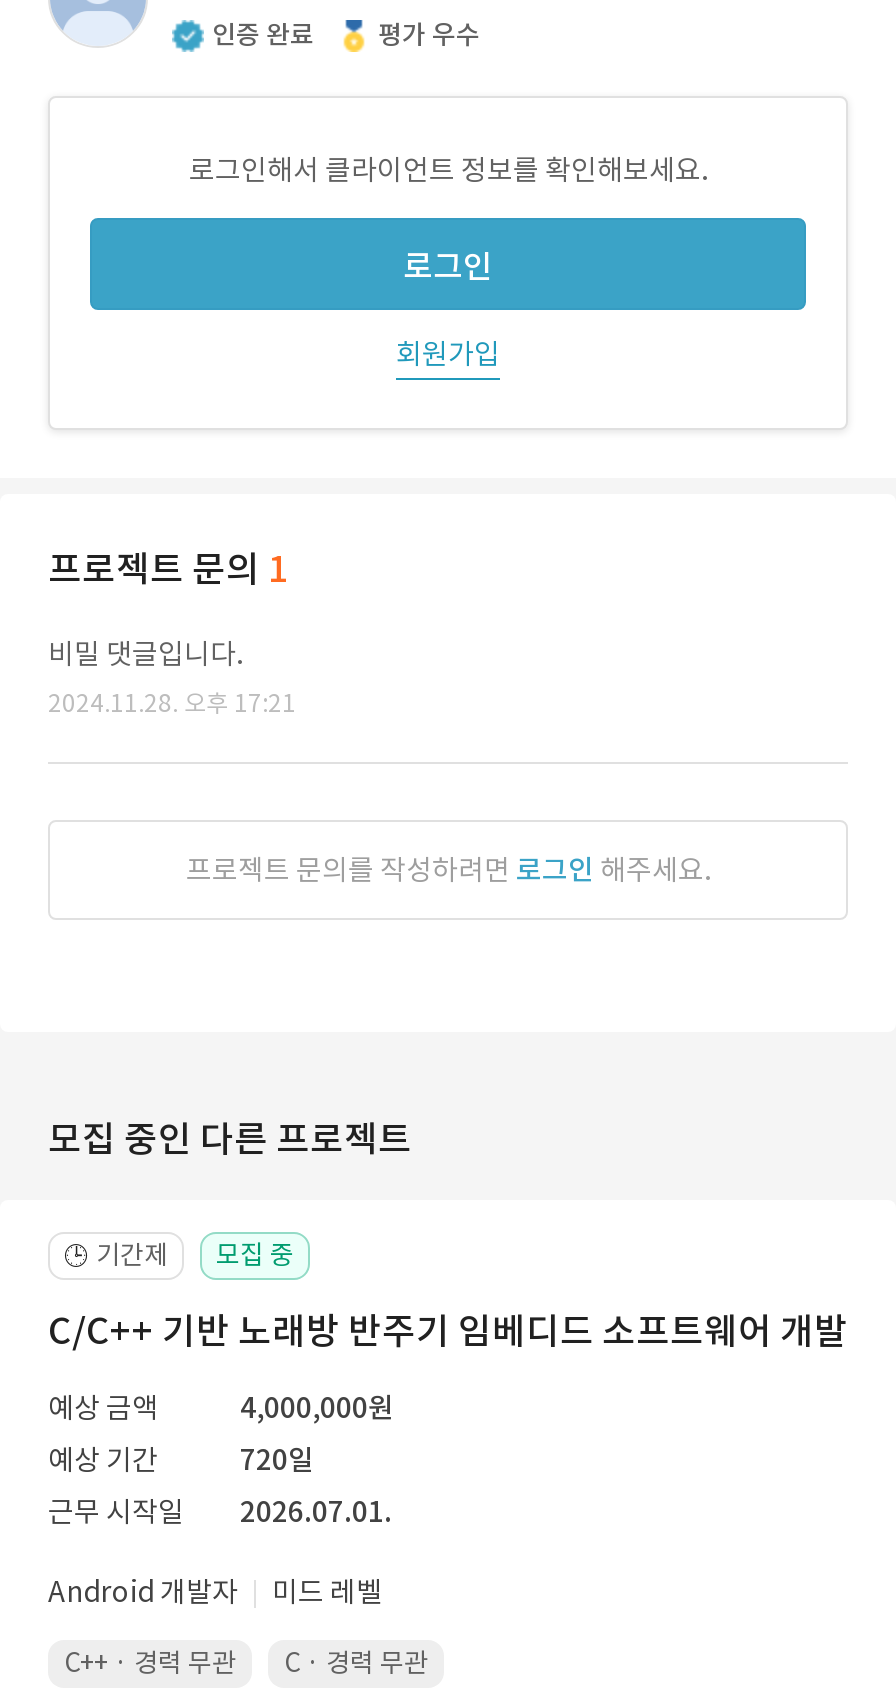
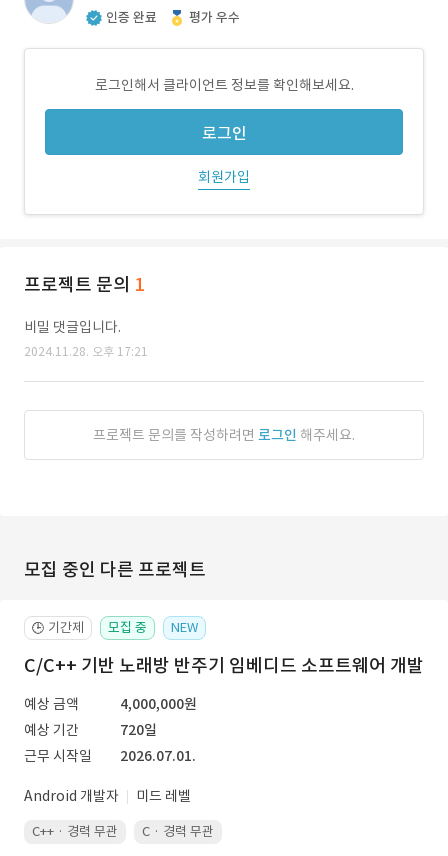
none -> [171,619,198,636] NEW

